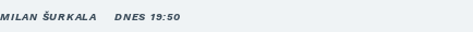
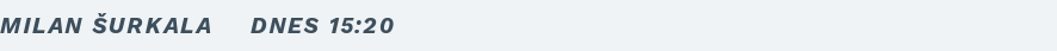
[0,10,181,22] MILAN ŠURKALA DNES 19:50 -> [0,10,395,36] MILAN ŠURKALA DNES 15:20

